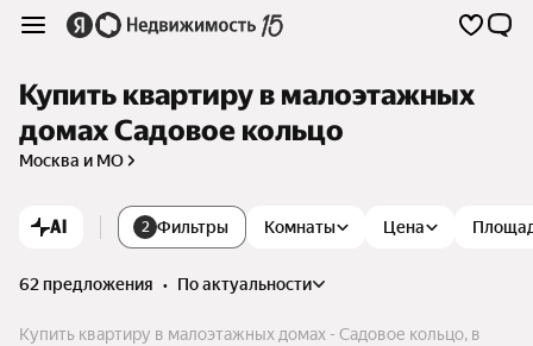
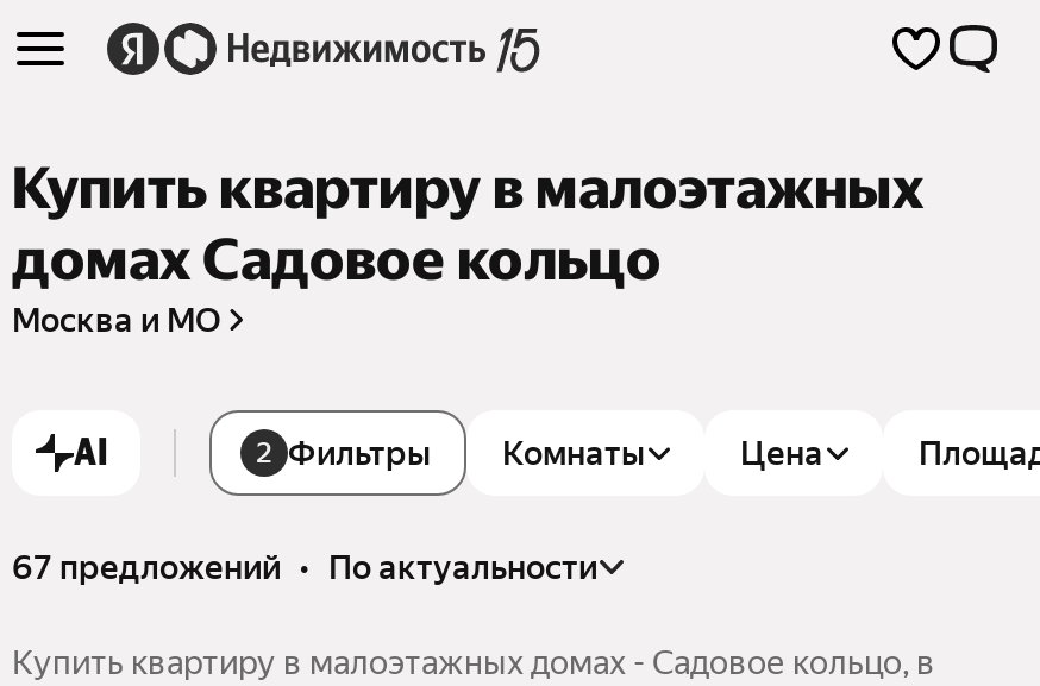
[19,274,312,293] 62 предложения • по актуальности -> [12,548,597,586] 67 предложений • по актуальности

